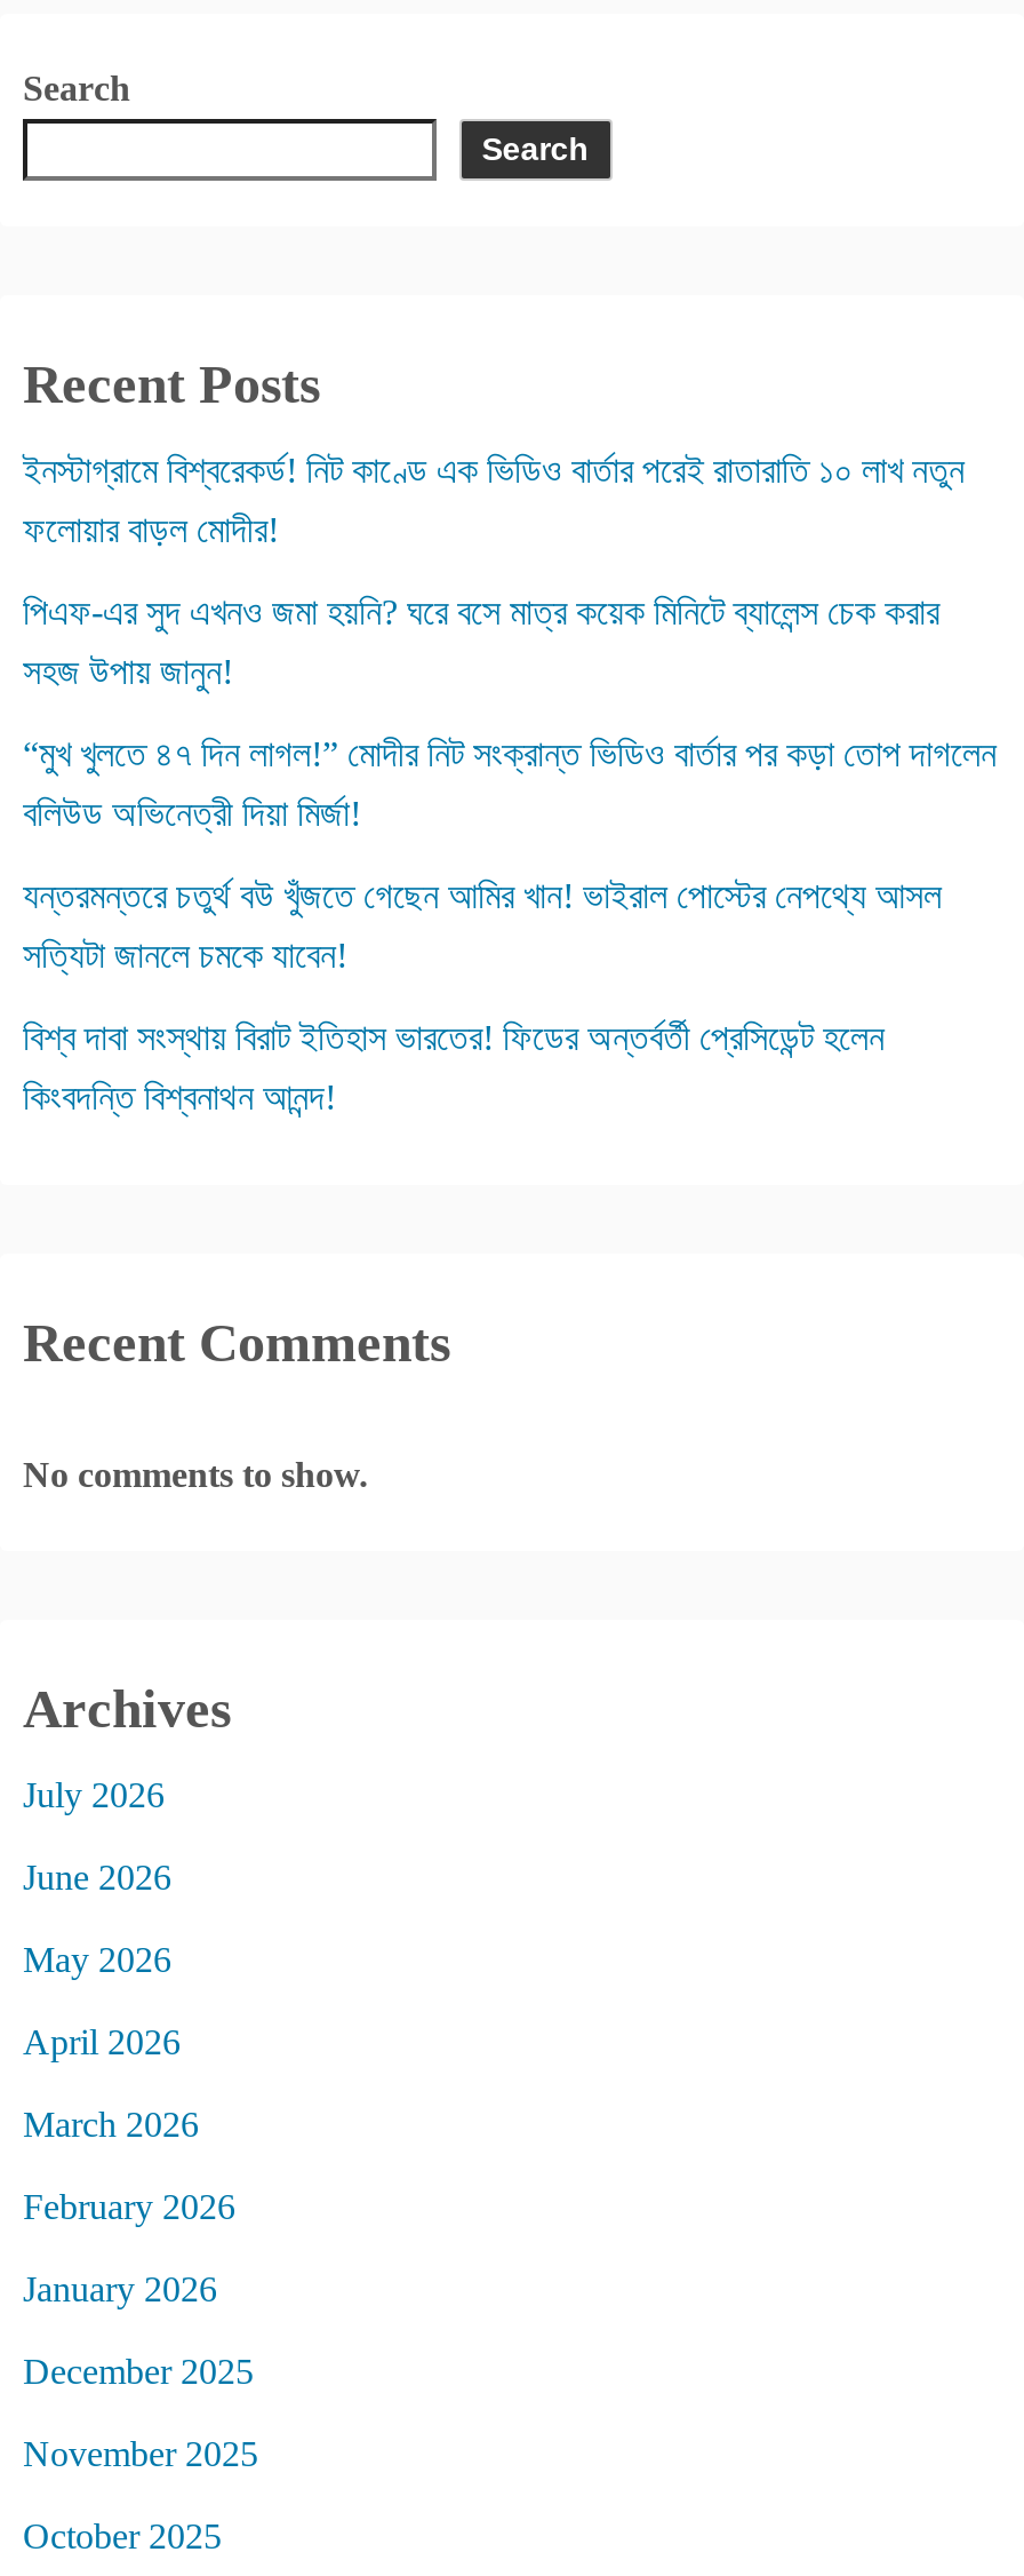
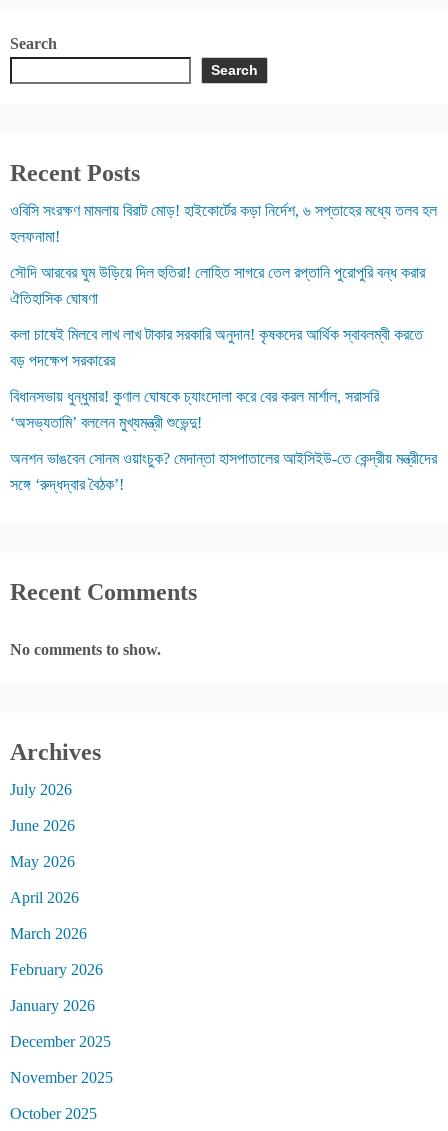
[23,450,965,488] ইনস্টাগ্রামে বিশ্বরেকর্ড! নিট কাণ্ডে এক ভিডিও বার্তার পরেই রাতারাতি ১০ লাখ নতুন -> [10,201,437,218] ওবিসি সংরক্ষণ মামলায় বিরাট মোড়! হাইকোর্টের কড়া নির্দেশ, ৬ সপ্তাহের মধ্যে তলব হল
[23,509,279,548] ফলোয়ার বাড়ল মোদীর! -> [10,227,60,244] হলফনামা!
[23,591,939,630] পিএফ-এর সুদ এখনও জমা হয়নি? ঘরে বসে মাত্র কয়েক মিনিটে ব্যালেন্স চেক করার -> [10,263,425,280] সৌদি আরবের ঘুম উড়িয়ে দিল হুতিরা! লোহিত সাগরে তেল রপ্তানি পুরোপুরি বন্ধ করার
[23,651,233,690] সহজ উপায় জানুন! -> [10,289,98,306] ঐতিহাসিক ঘোষণা
[23,733,997,772] “মুখ খুলতে ৪৭ দিন লাগল!” মোদীর নিট সংক্রান্ত ভিডিও বার্তার পর কড়া তোপ দাগলেন -> [10,325,423,342] কলা চাষেই মিলবে লাখ লাখ টাকার সরকারি অনুদান! কৃষকদের আর্থিক স্বাবলম্বী করতে
[23,793,361,832] বলিউড অভিনেত্রী দিয়া মির্জা! -> [10,351,115,368] বড় পদক্ষেপ সরকারের
[23,875,942,914] যন্তরমন্তরে চতুর্থ বউ খুঁজতে গেছেন আমির খান! ভাইরাল পোস্টের নেপথ্যে আসল -> [10,387,379,404] বিধানসভায় ধুন্ধুমার! কুণাল ঘোষকে চ্যাংদোলা করে বের করল মার্শাল, সরাসরি
[23,935,347,973] সত্যিটা জানলে চমকে যাবেন! -> [10,413,202,430] ‘অসভ্যতামি’ বললেন মুখ্যমন্ত্রী শুভেন্দু!
[23,1017,885,1056] বিশ্ব দাবা সংস্থায় বিরাট ইতিহাস ভারতের! ফিডের অন্তর্বর্তী প্রেসিডেন্ট হলেন -> [10,449,437,466] অনশন ভাঙবেন সোনম ওয়াংচুক? মেদান্তা হাসপাতালের আইসিইউ-তে কেন্দ্রীয় মন্ত্রীদের
[23,1076,336,1115] কিংবদন্তি বিশ্বনাথন আনন্দ! -> [10,475,124,492] সঙ্গে ‘রুদ্ধদ্বার বৈঠক’!

